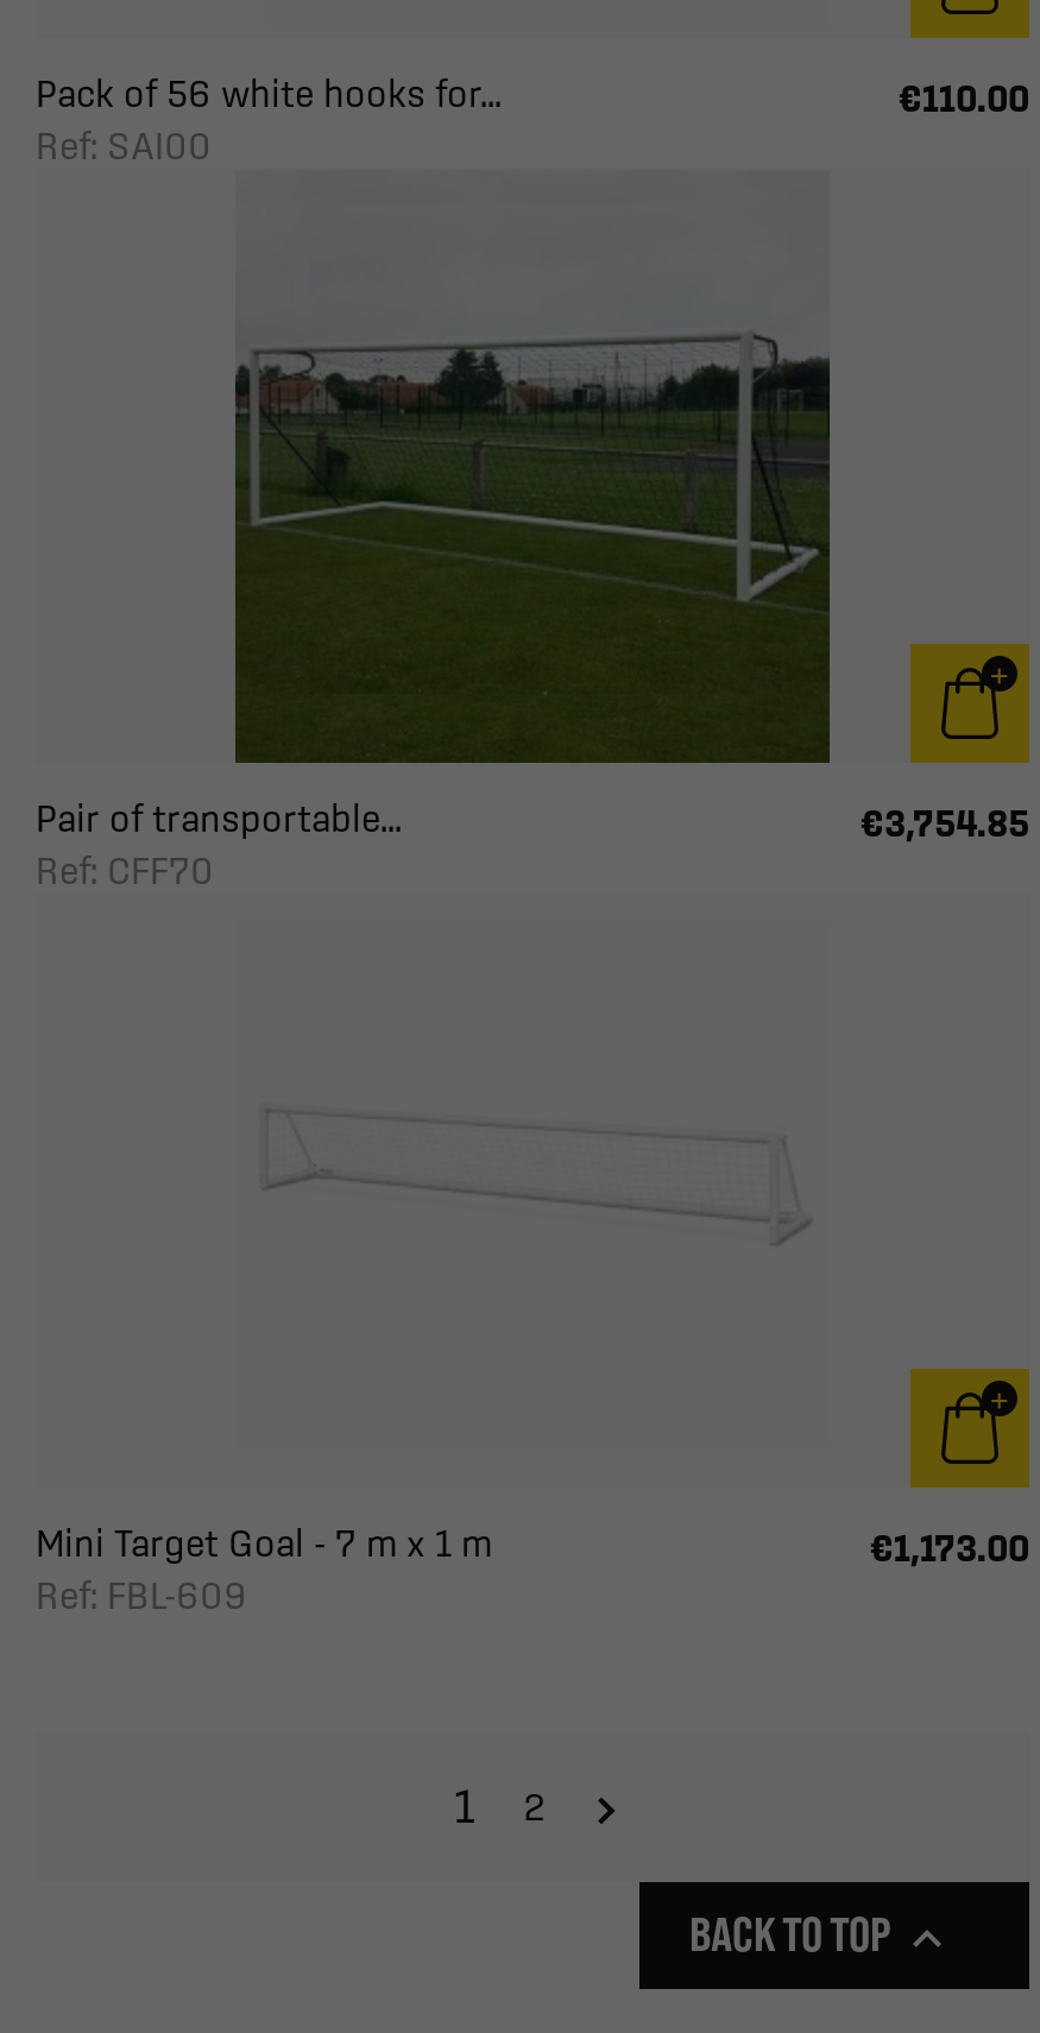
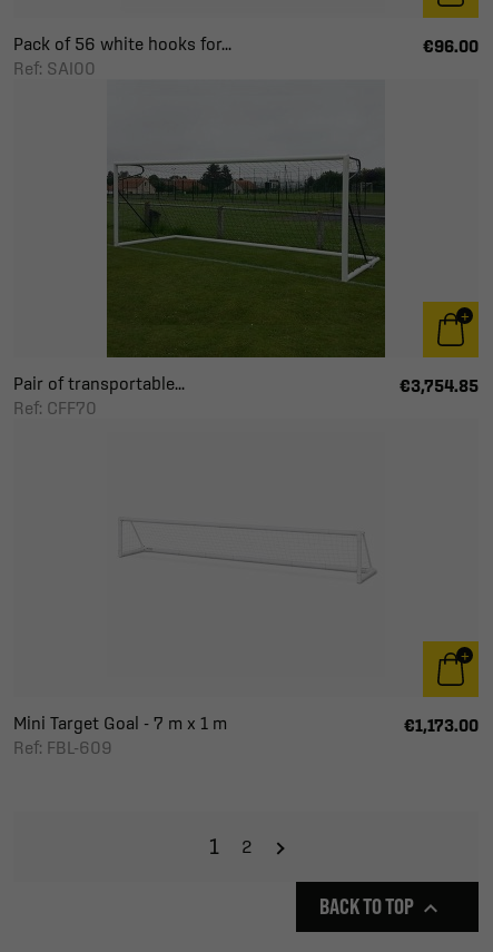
[899,76,1029,119] €110.00 -> [423,36,479,56] €96.00

